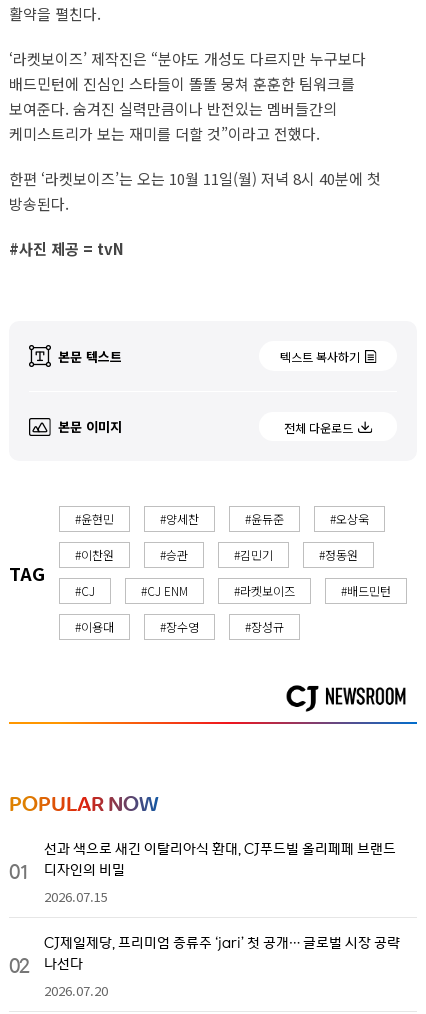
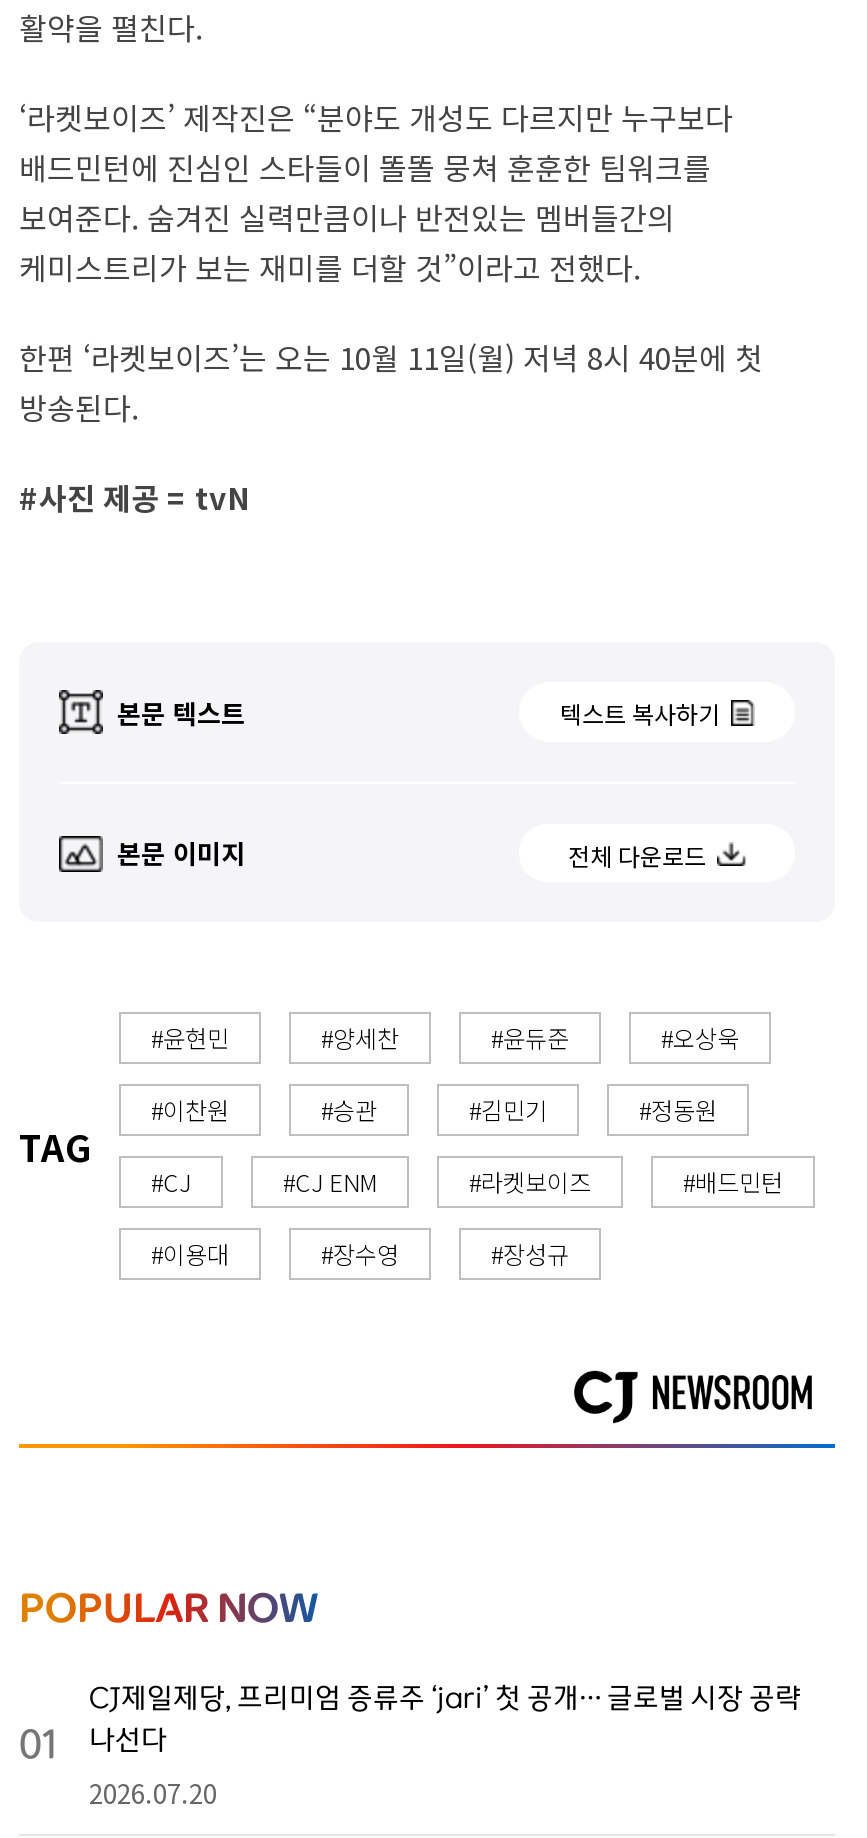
[9,838,396,977] 선과 색으로 새긴 이탈리아식 환대, CJ푸드빌 올리페페 브랜드 | 디자인의 비밀 | 2026.07.15 | 02 -> none

